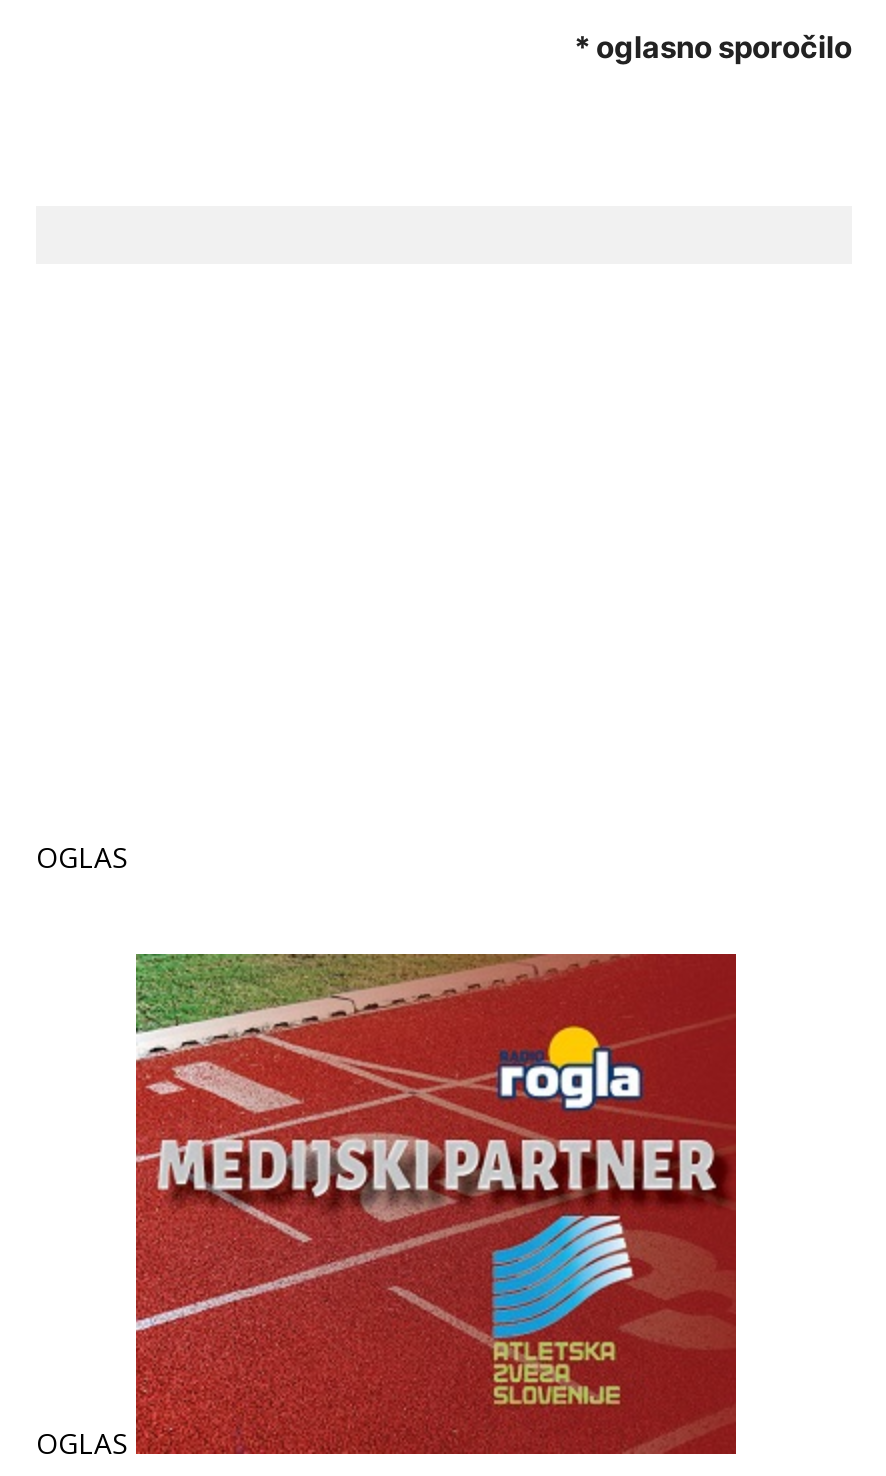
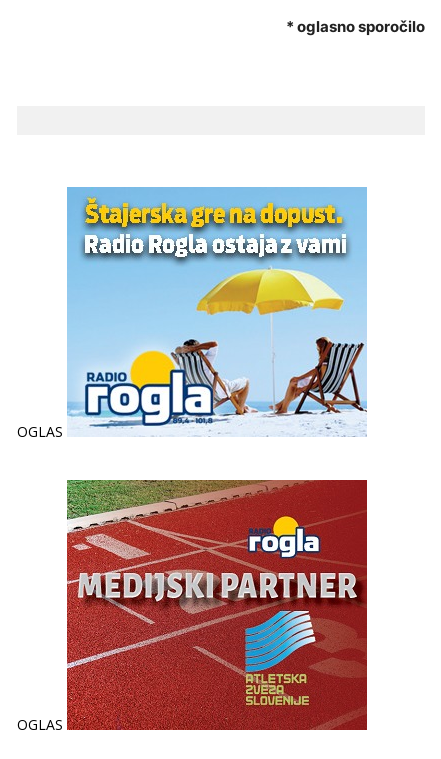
none -> [66,186,368,437] [image]

